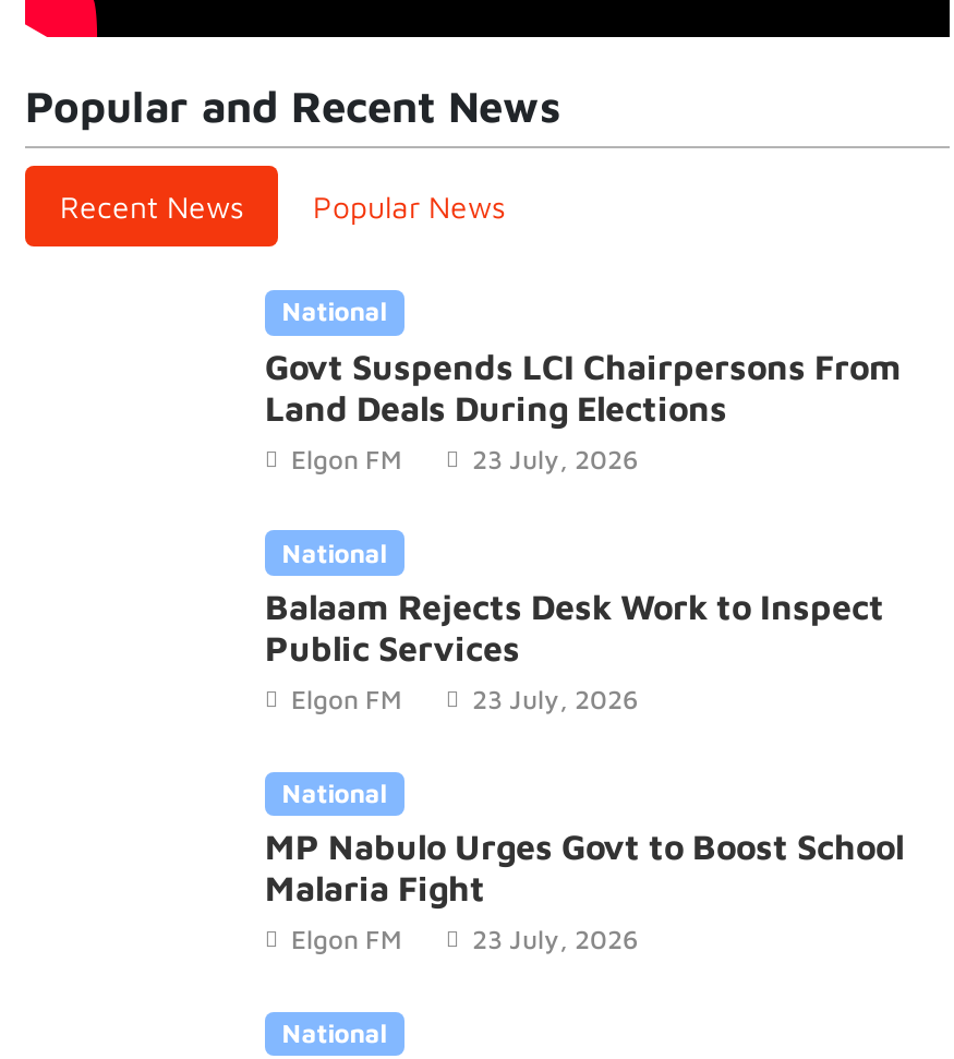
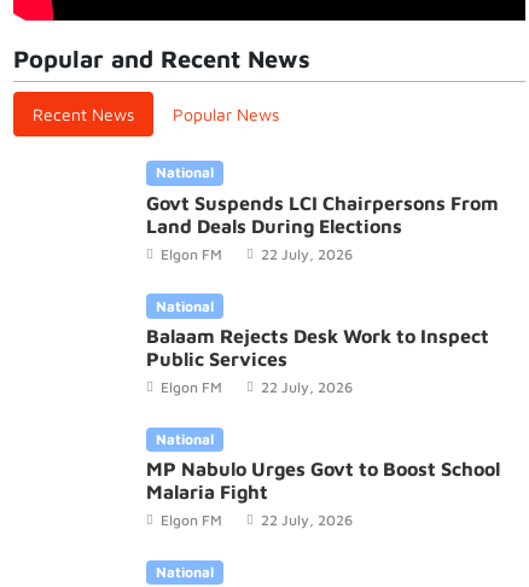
[472,442,638,475] 23 July, 2026 -> [261,245,353,263] 22 July, 2026
[472,683,638,715] 23 July, 2026 -> [261,378,353,396] 22 July, 2026
[472,923,638,955] 23 July, 2026 -> [261,511,353,529] 22 July, 2026

